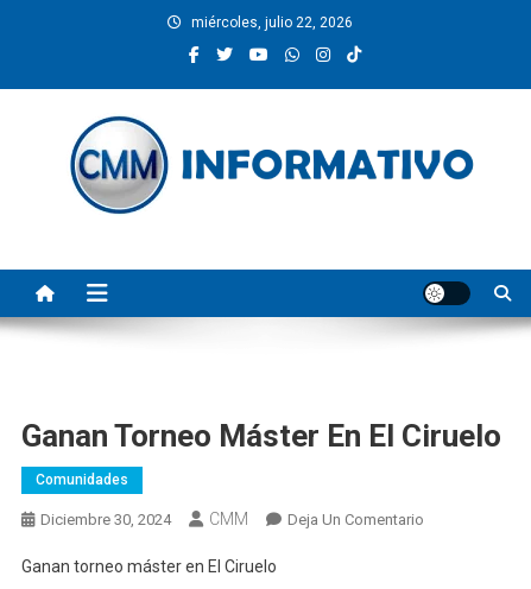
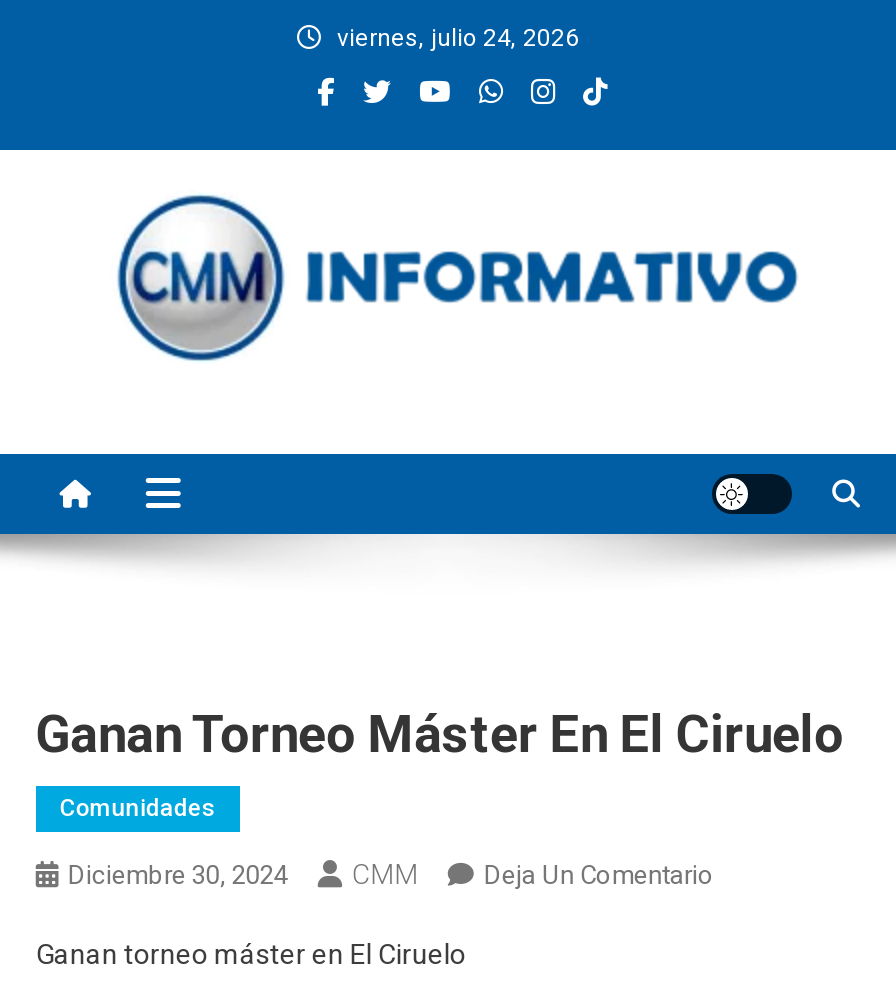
[191,14,353,31] miércoles, julio 22, 2026 -> [337,24,579,52] viernes, julio 24, 2026

